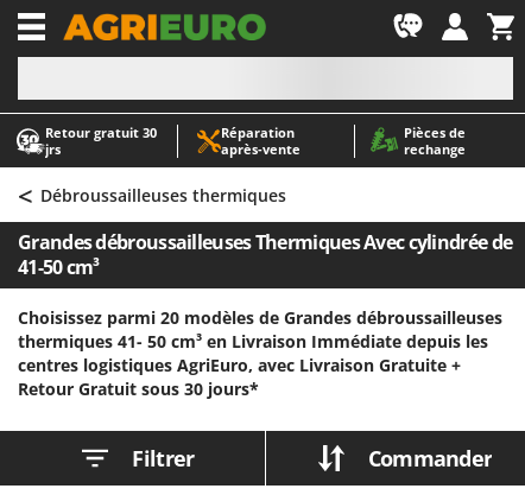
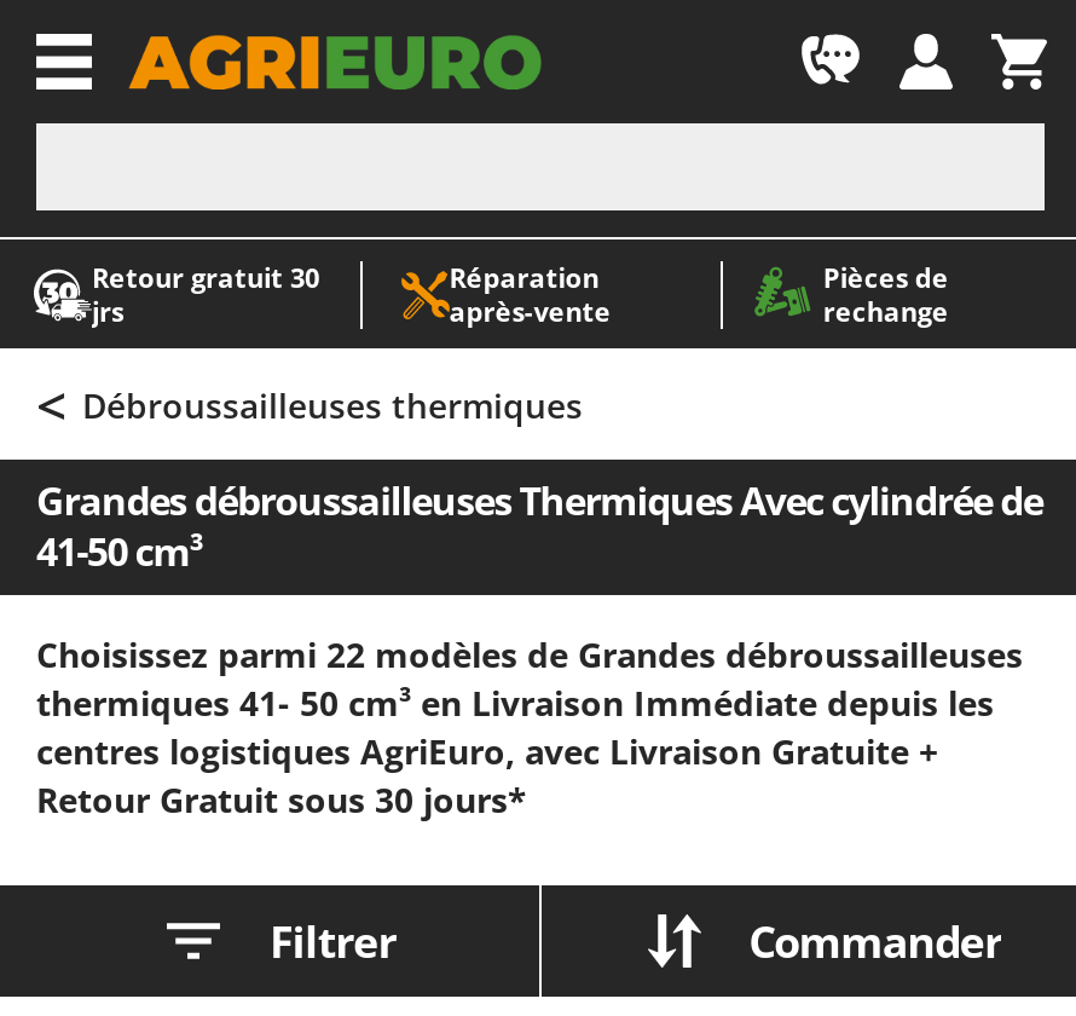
[18,306,502,329] Choisissez parmi 20 modèles de Grandes débroussailleuses -> [36,631,1023,677] Choisissez parmi 22 modèles de Grandes débroussailleuses

